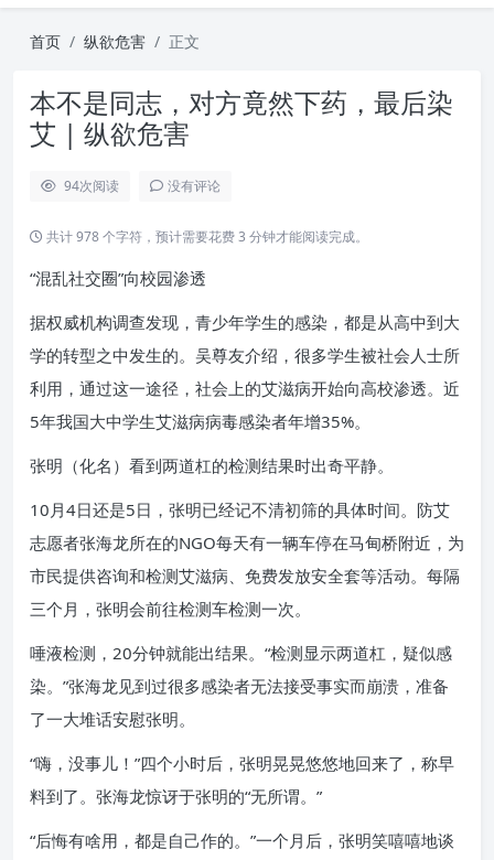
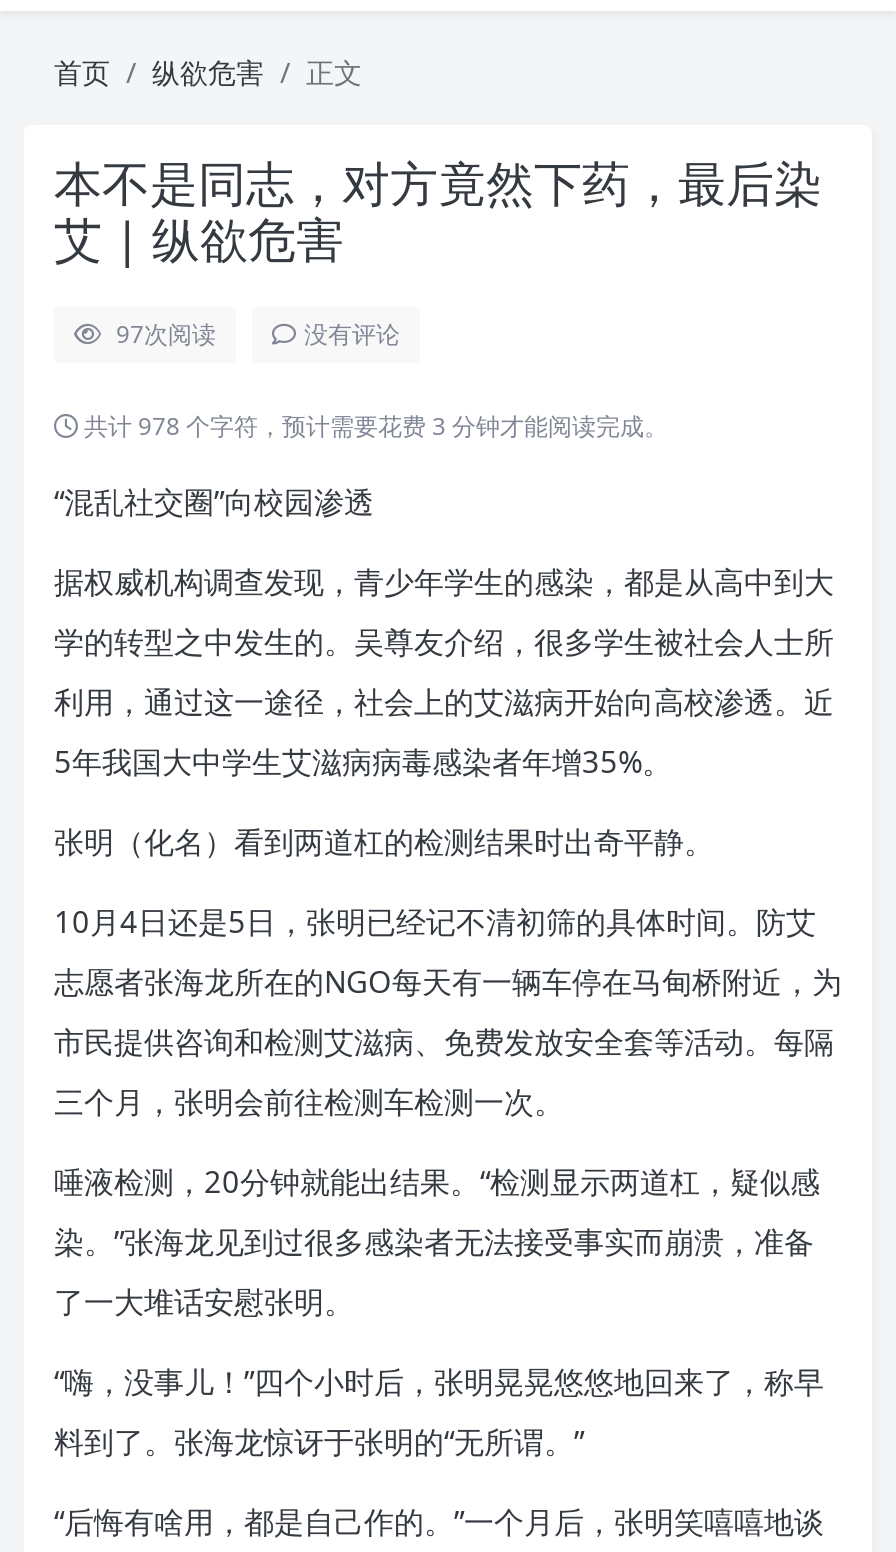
[64,176,119,195] 94次阅读 -> [116,317,216,351] 97次阅读

